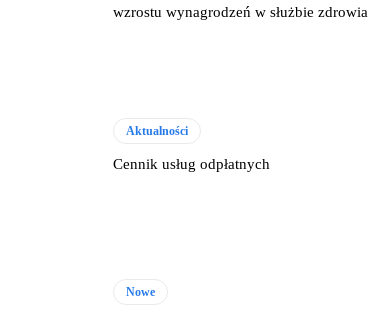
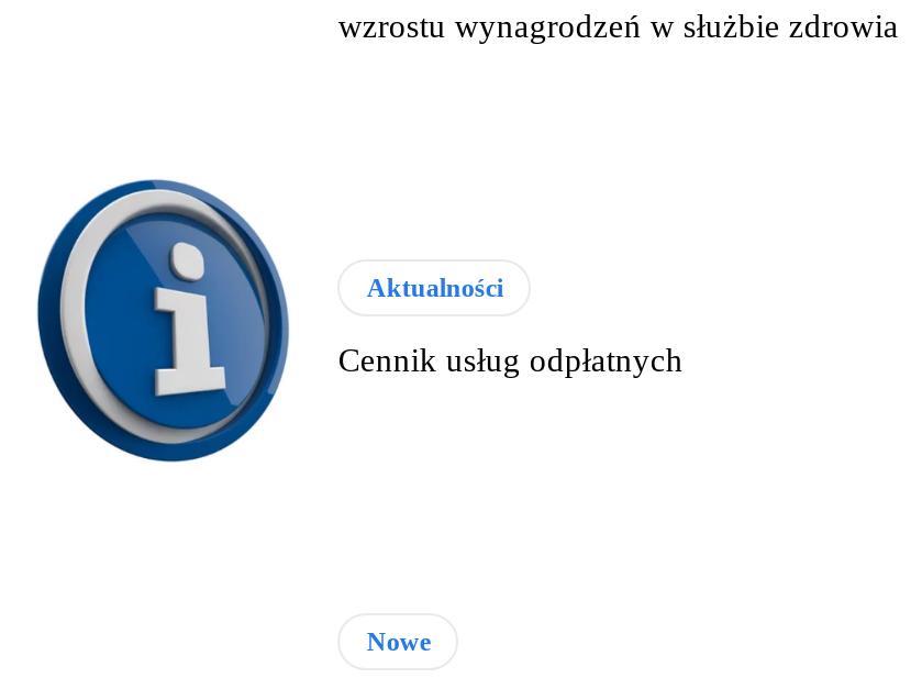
none -> [34,178,291,464] [image]

